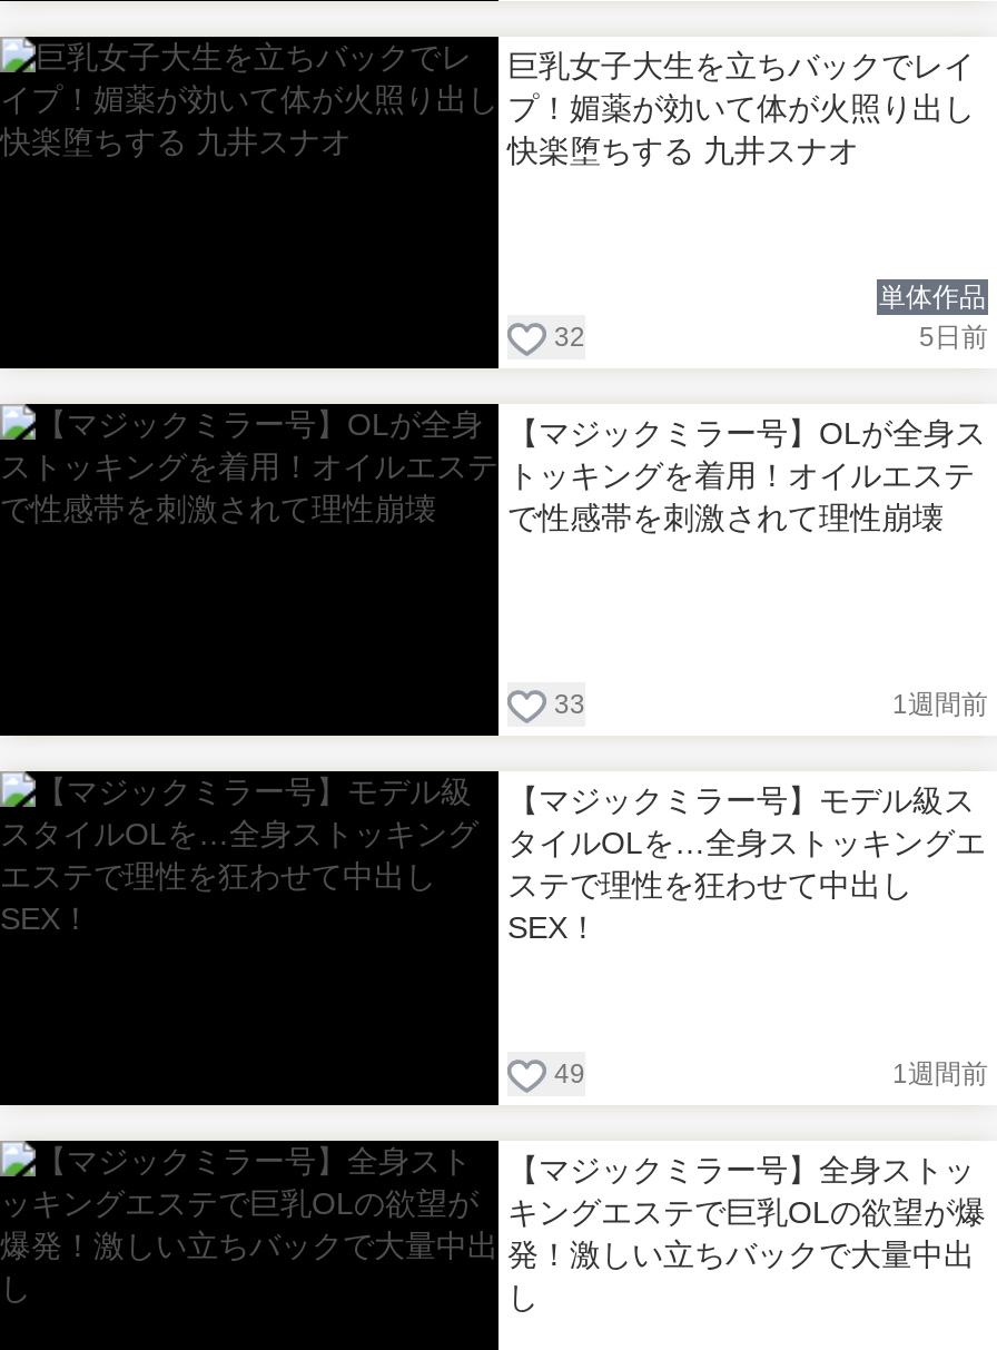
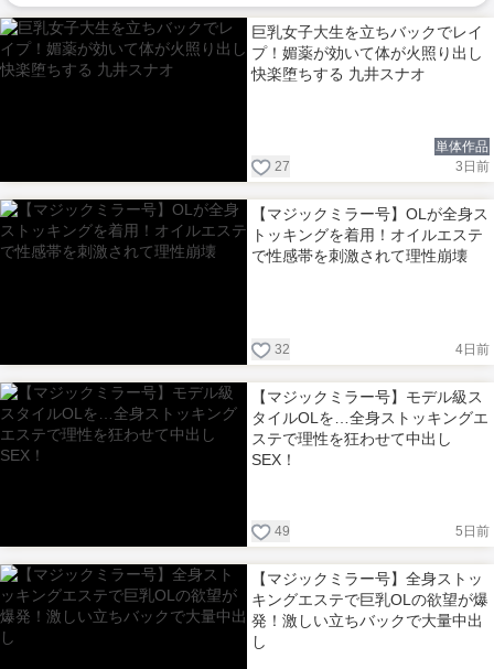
[554,321,585,352] 32 -> [275,159,290,174] 27
[919,321,988,352] 5日前 -> [455,159,490,174] 3日前
[554,689,988,721] 33 | 1週間前 -> [275,341,490,357] 32 | 4日前
[892,1057,988,1088] 1週間前 -> [455,524,490,539] 5日前

